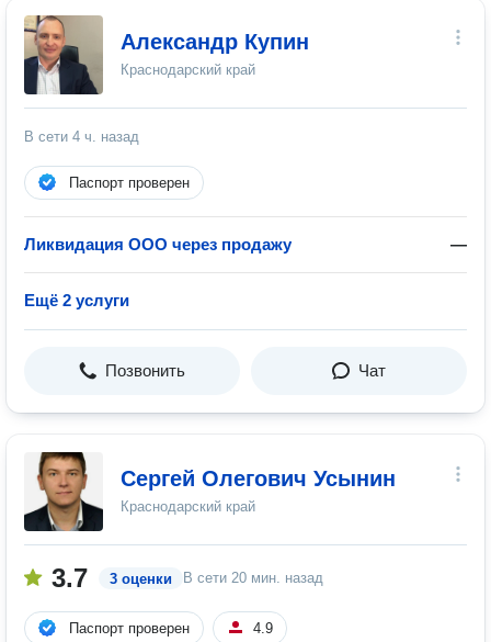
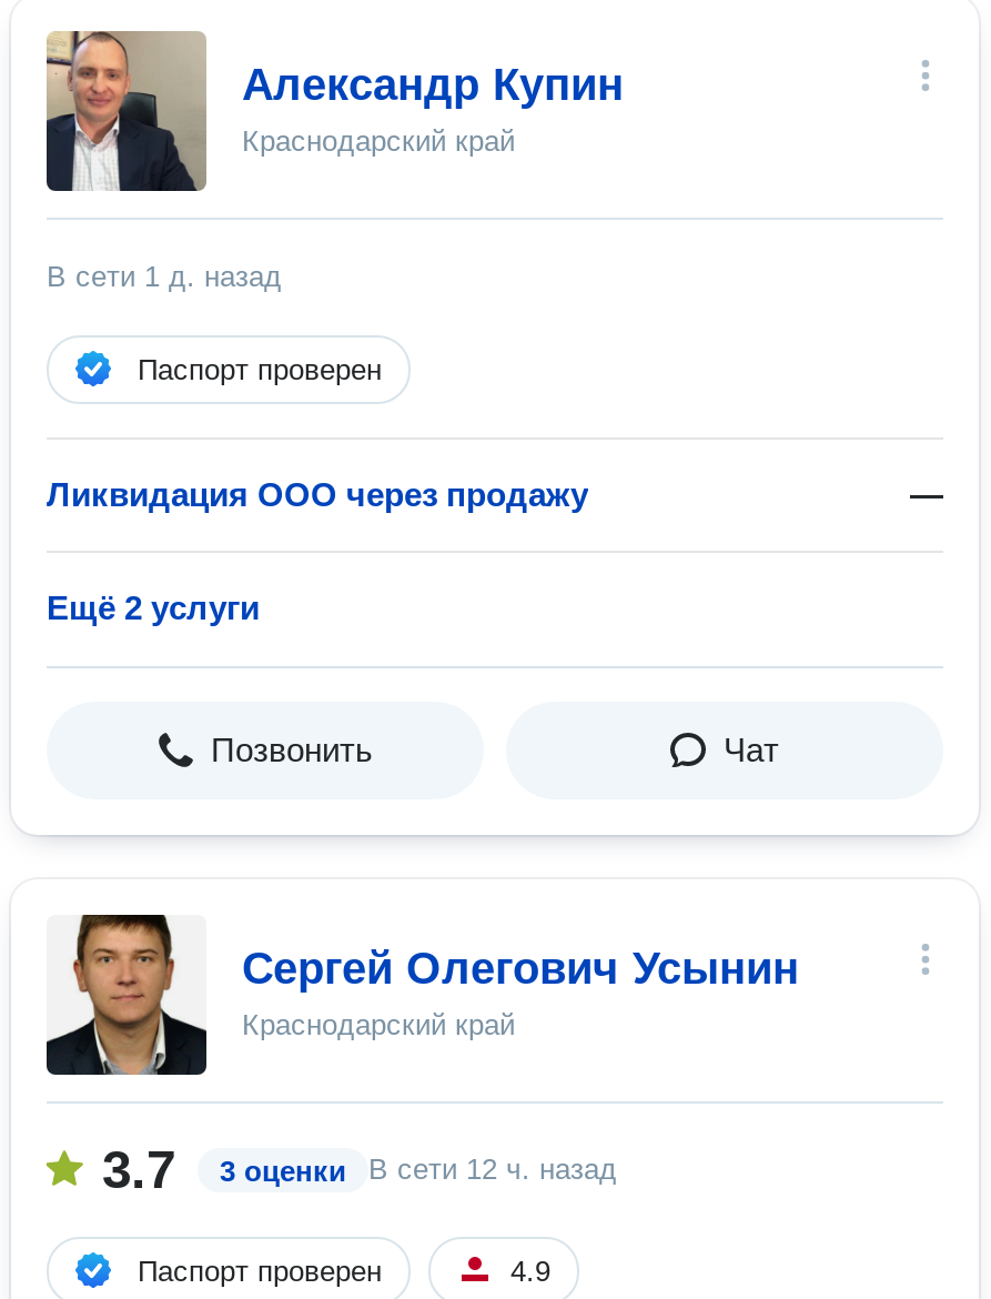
[24,128,139,145] В сети 4 ч. назад -> [47,260,282,293] В сети 1 д. назад
[183,570,323,586] В сети 20 мин. назад -> [368,1152,617,1186] В сети 12 ч. назад

